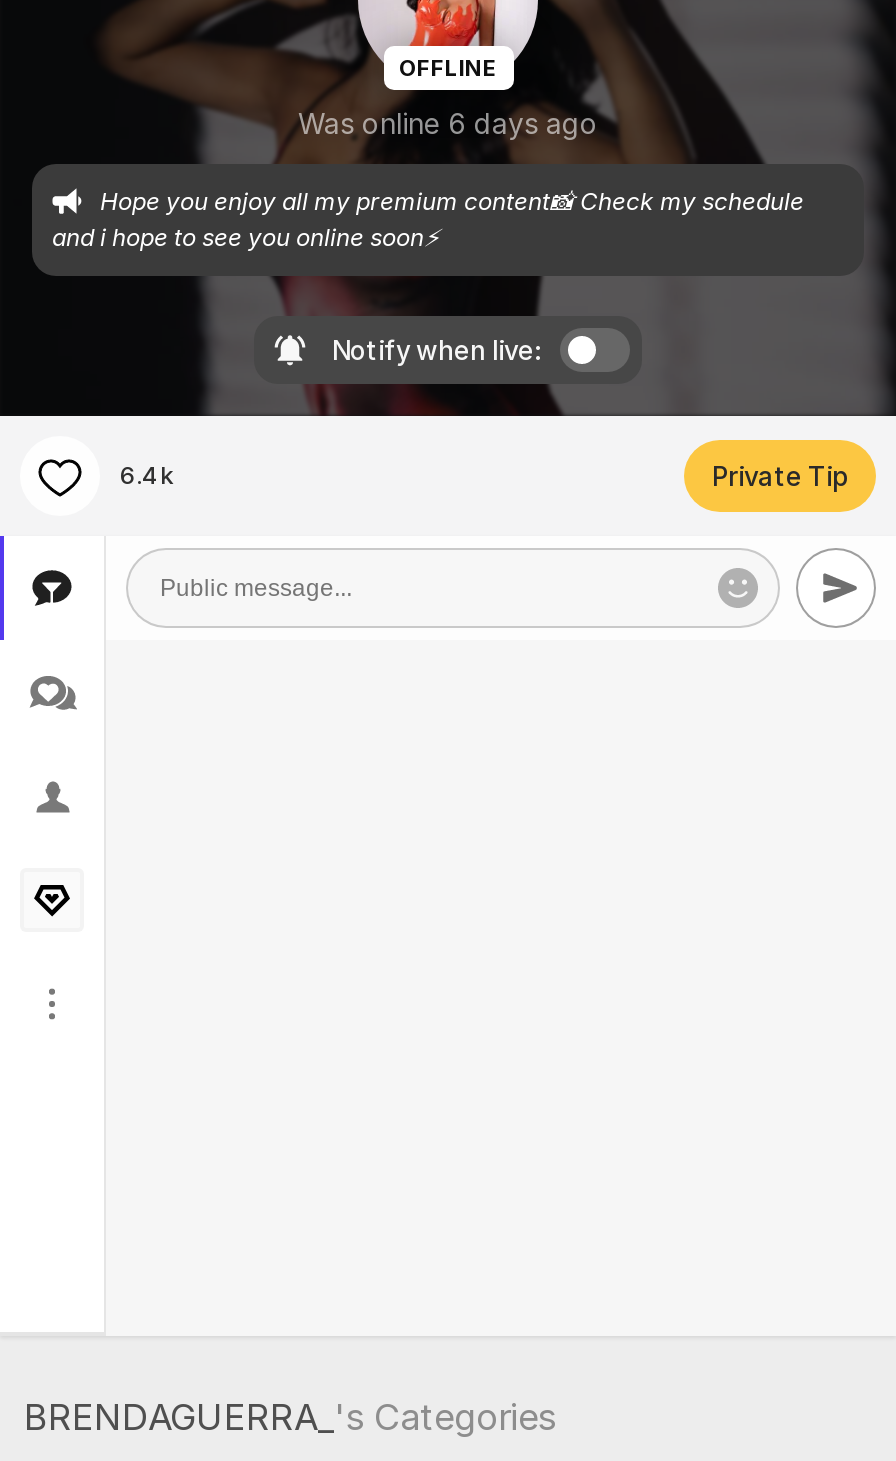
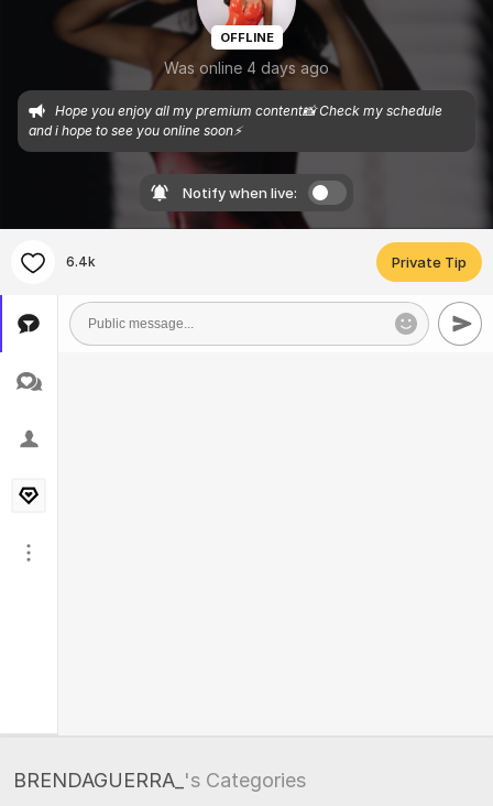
[298,106,598,140] Was online 6 days ago -> [164,58,329,77] Was online 4 days ago

